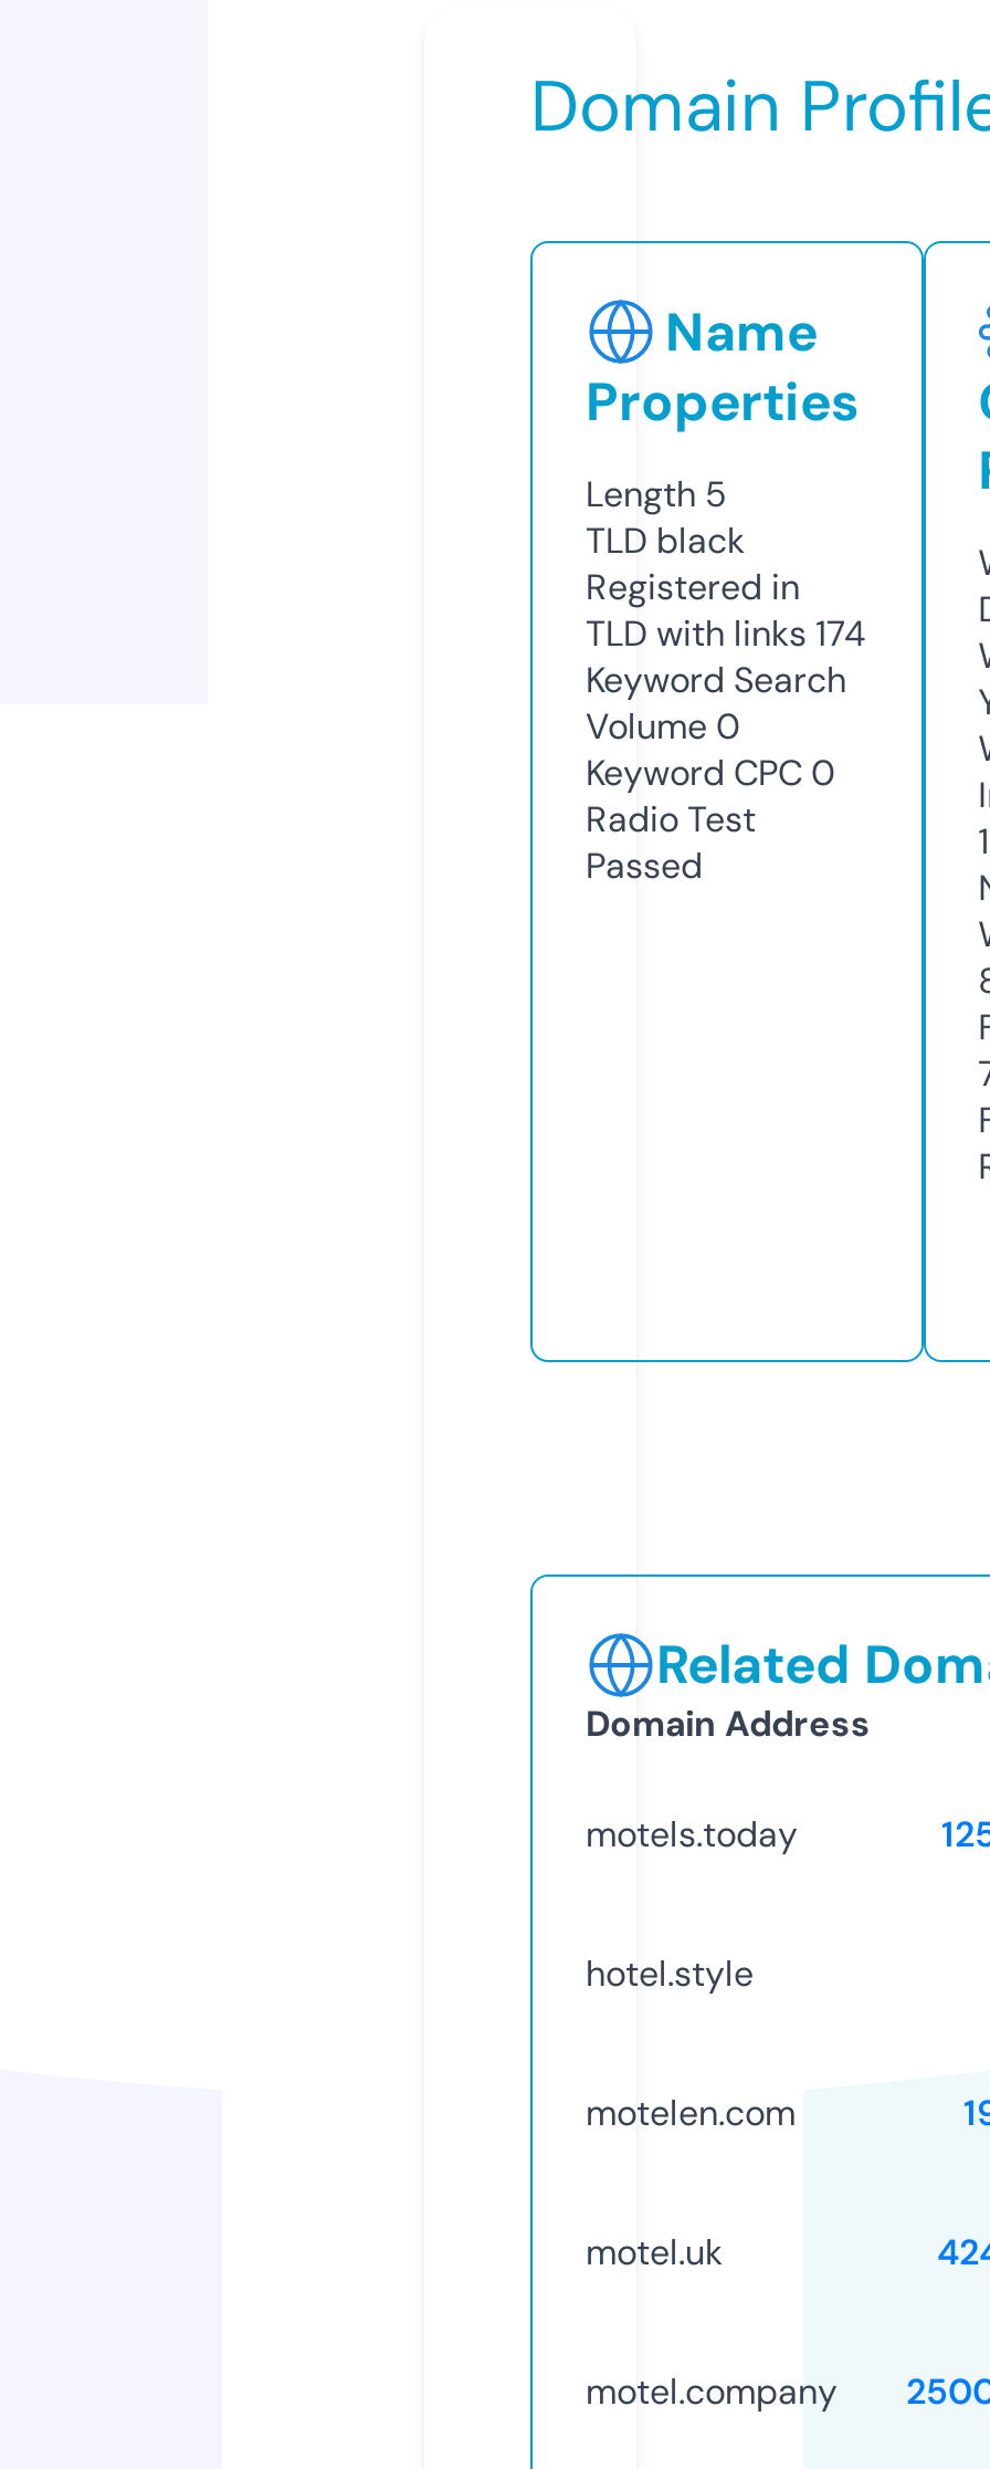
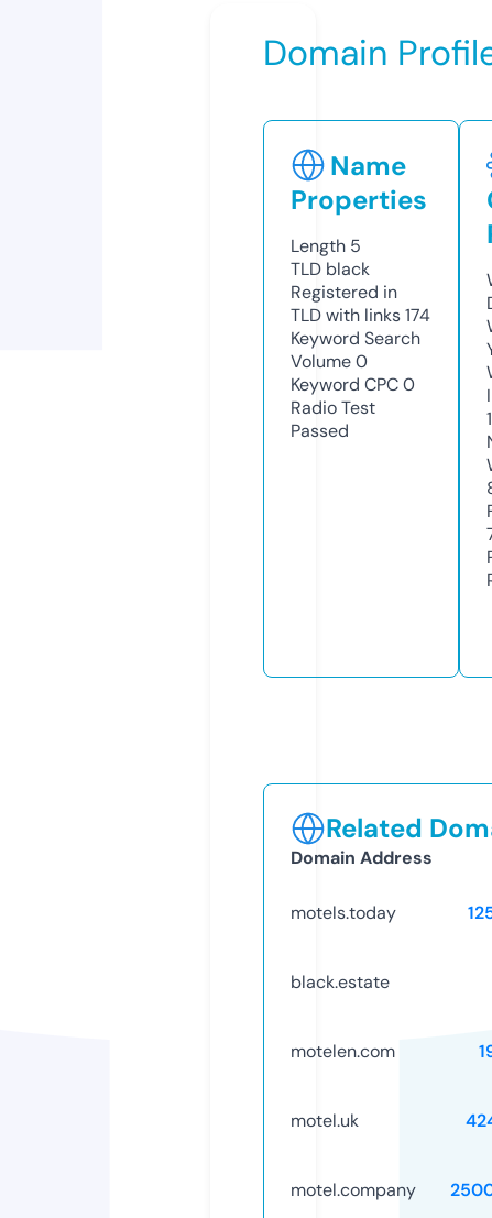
[586,1950,754,1996] hotel.style -> [291,970,390,993] black.estate

